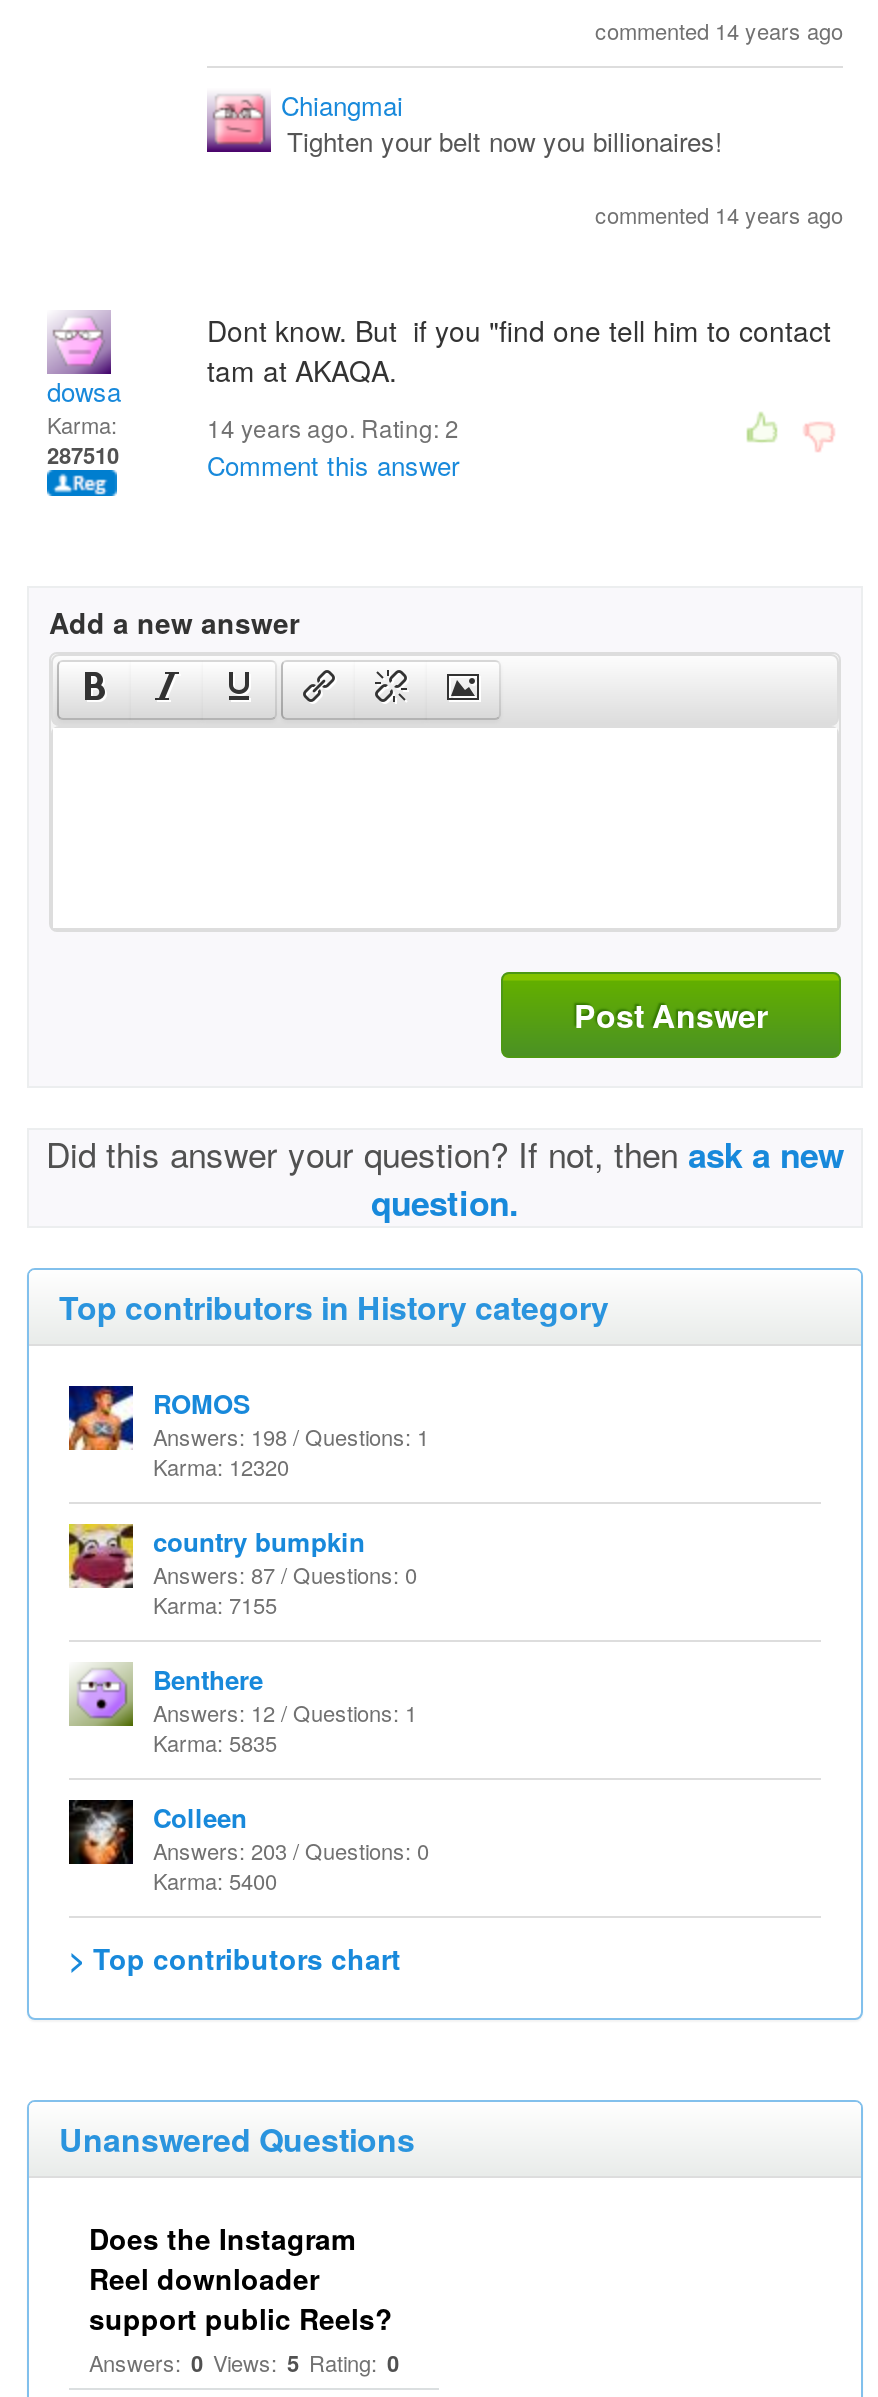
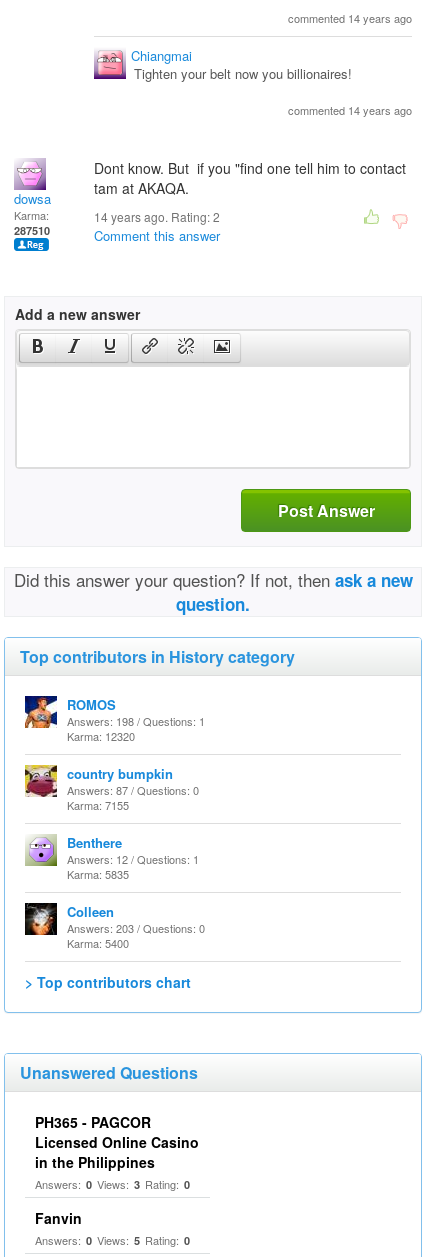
[89,2218,393,2338] Does the Instagram | Reel downloader | support public Reels? -> [35,1112,199,1228] PH365 - PAGCOR | Licensed Online Casino | in the Philippines | Answers: 0 Views: 3 Rating: 0 | Fanvin

